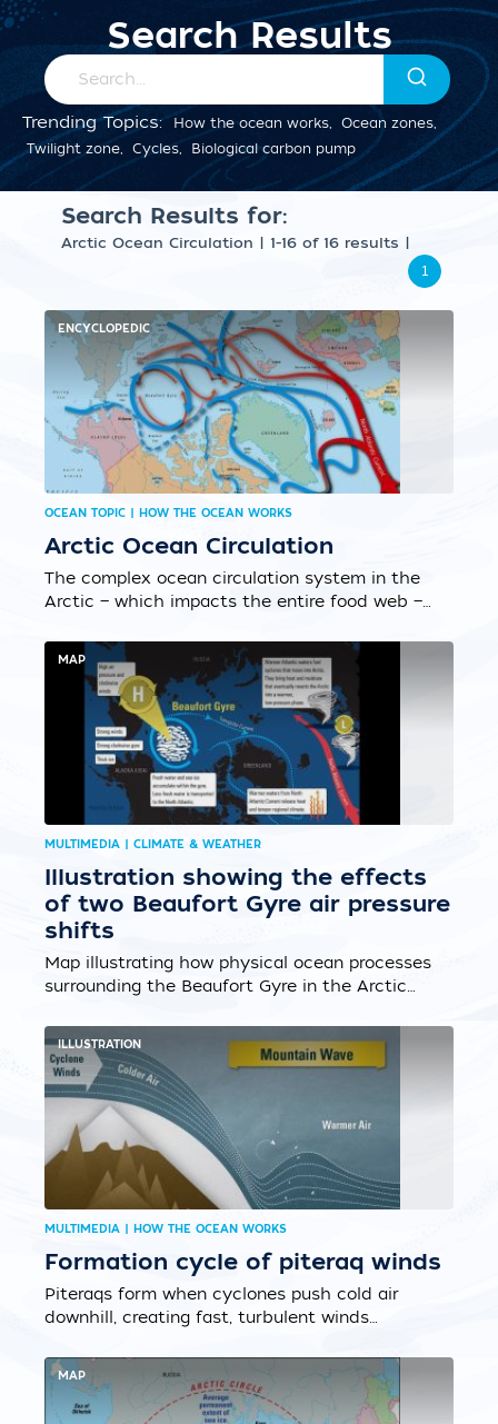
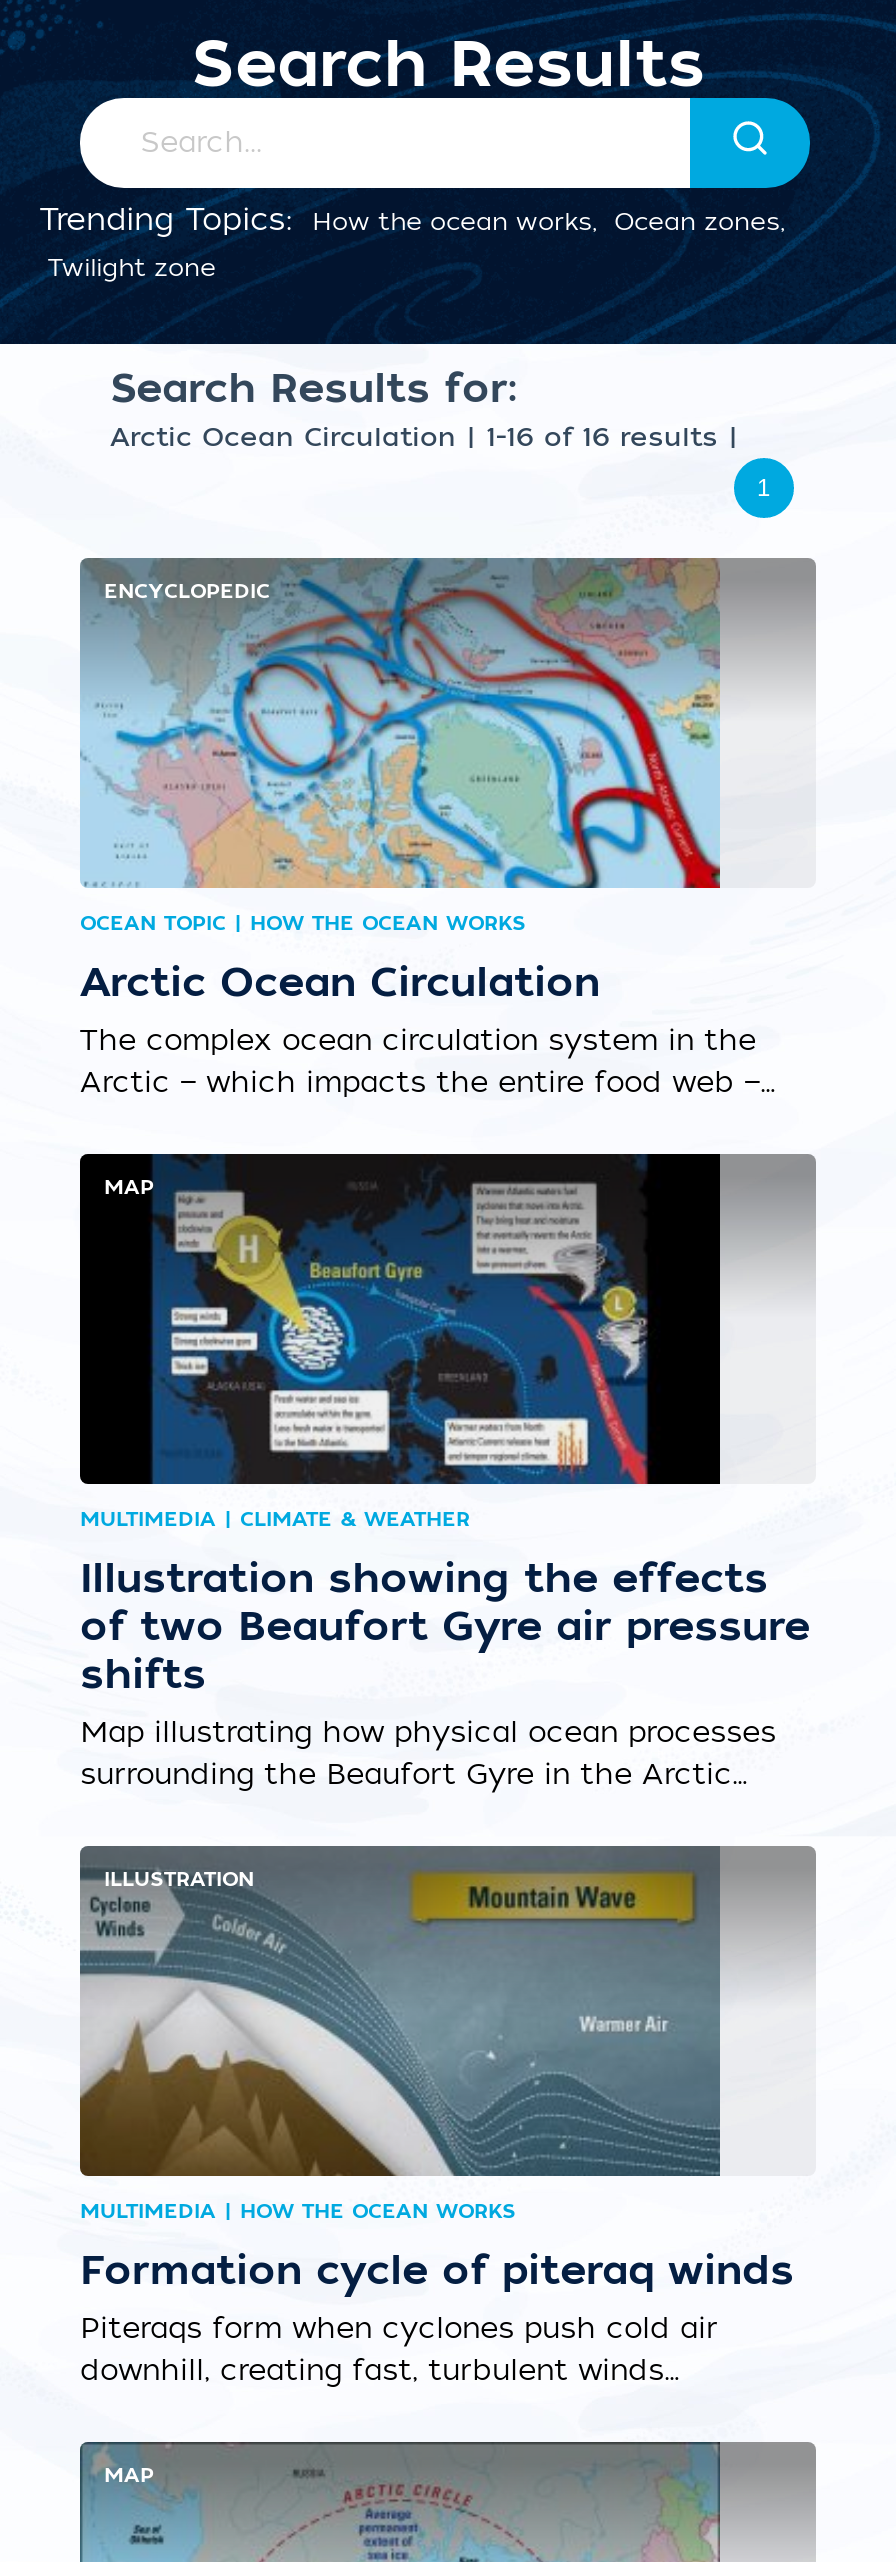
[27,140,356,158] Twilight zone, Cycles, Biological carbon pump -> [48,252,216,284] Twilight zone

